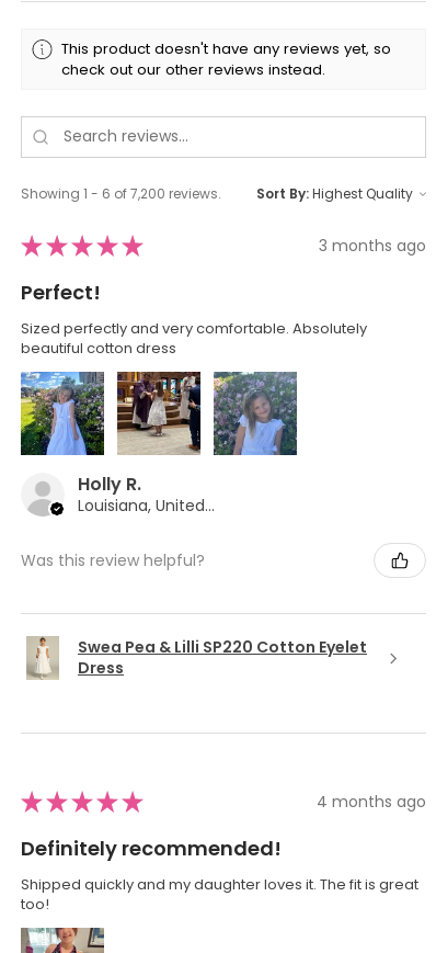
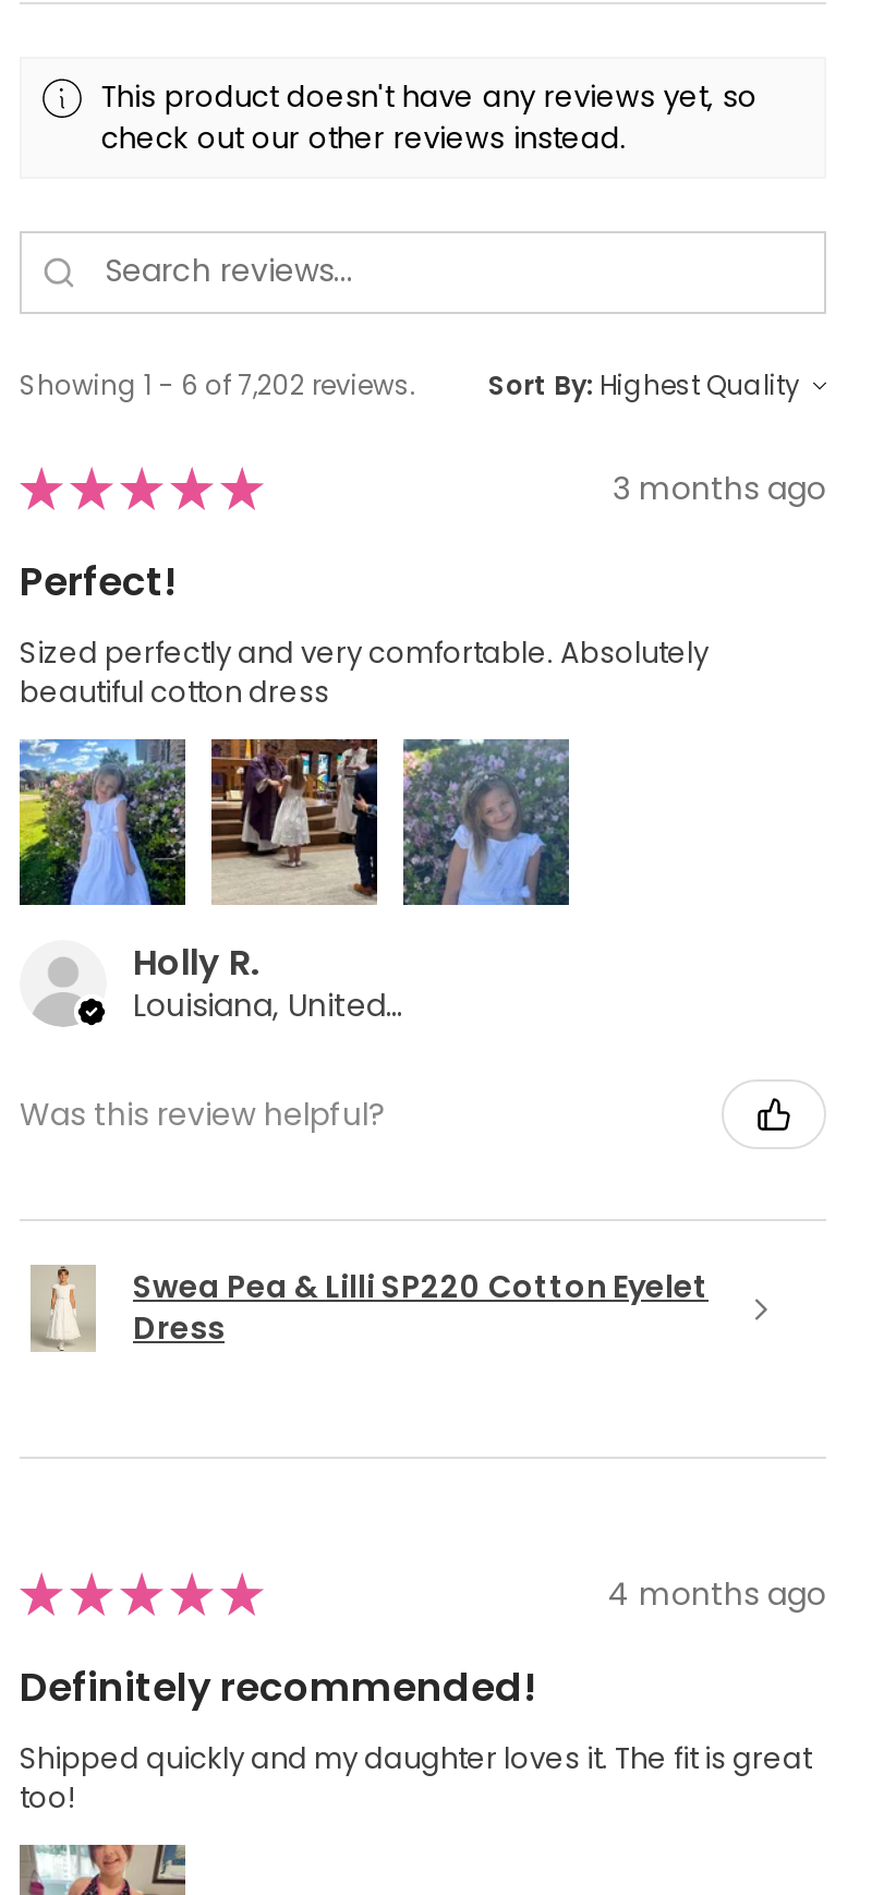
[21,184,221,203] Showing 1 - 6 of 7,200 reviews. -> [20,366,416,403] Showing 1 - 6 of 7,202 reviews.

